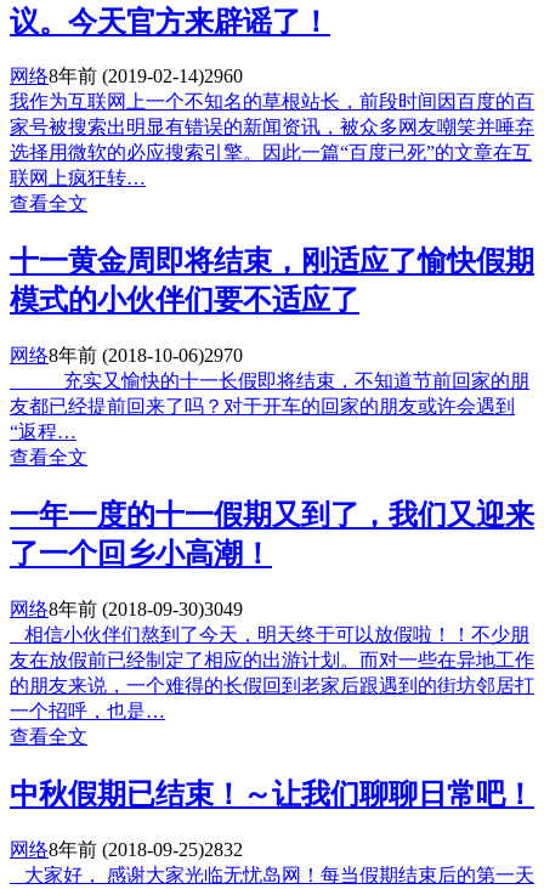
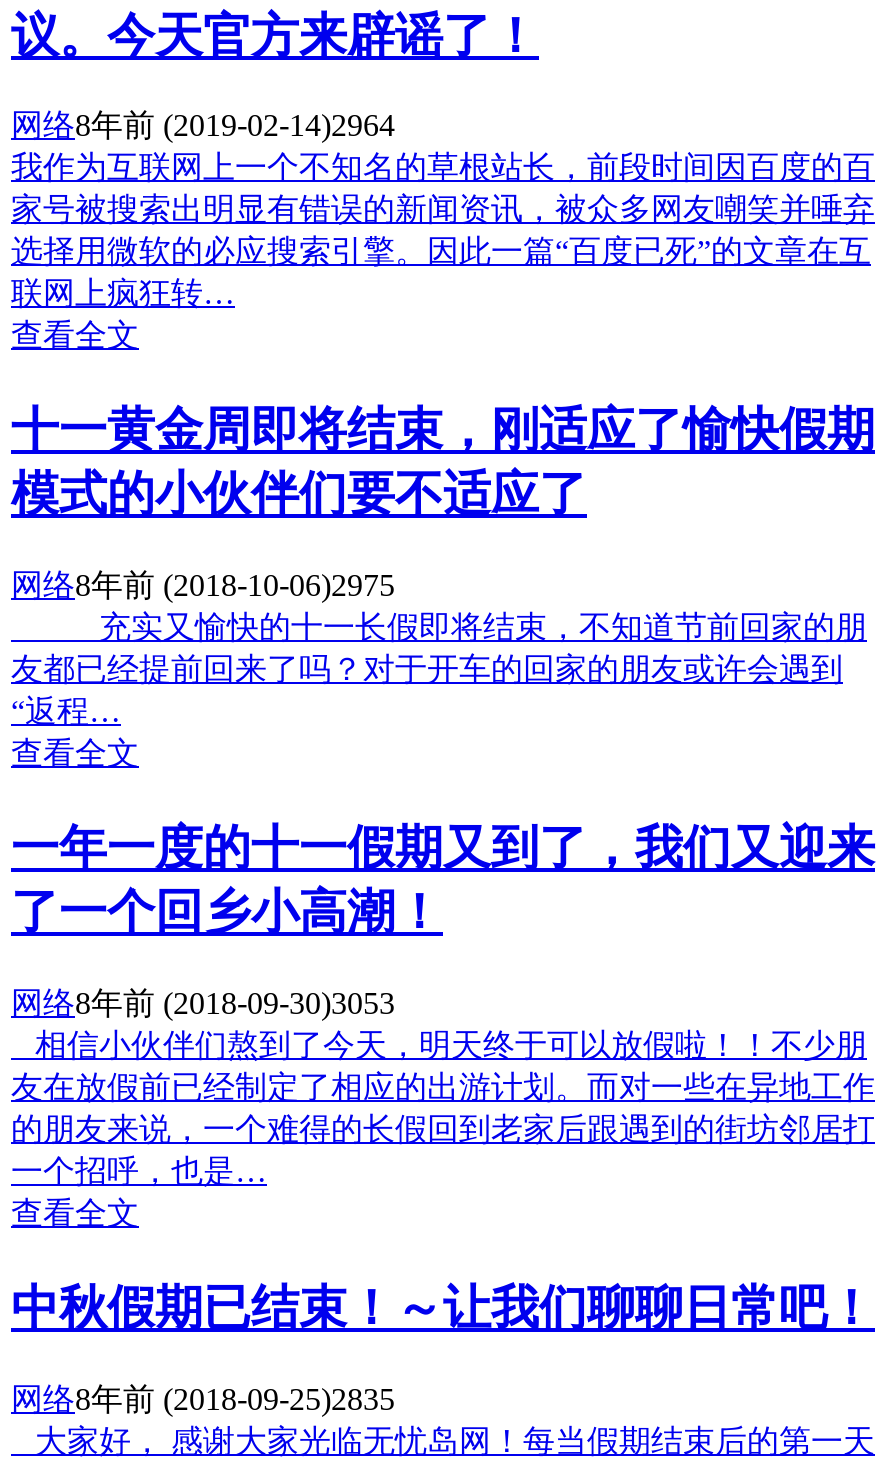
[10,66,243,87] 网络8年前(2019-02-14)2960 -> [11,109,395,143] 网络8年前(2019-02-14)2964
[10,345,243,366] 网络8年前(2018-10-06)2970 -> [11,568,395,602] 网络8年前(2018-10-06)2975
[10,599,243,619] 网络8年前(2018-09-30)3049 -> [11,986,395,1020] 网络8年前(2018-09-30)3053
[10,839,243,860] 网络8年前(2018-09-25)2832 -> [11,1382,395,1416] 网络8年前(2018-09-25)2835

